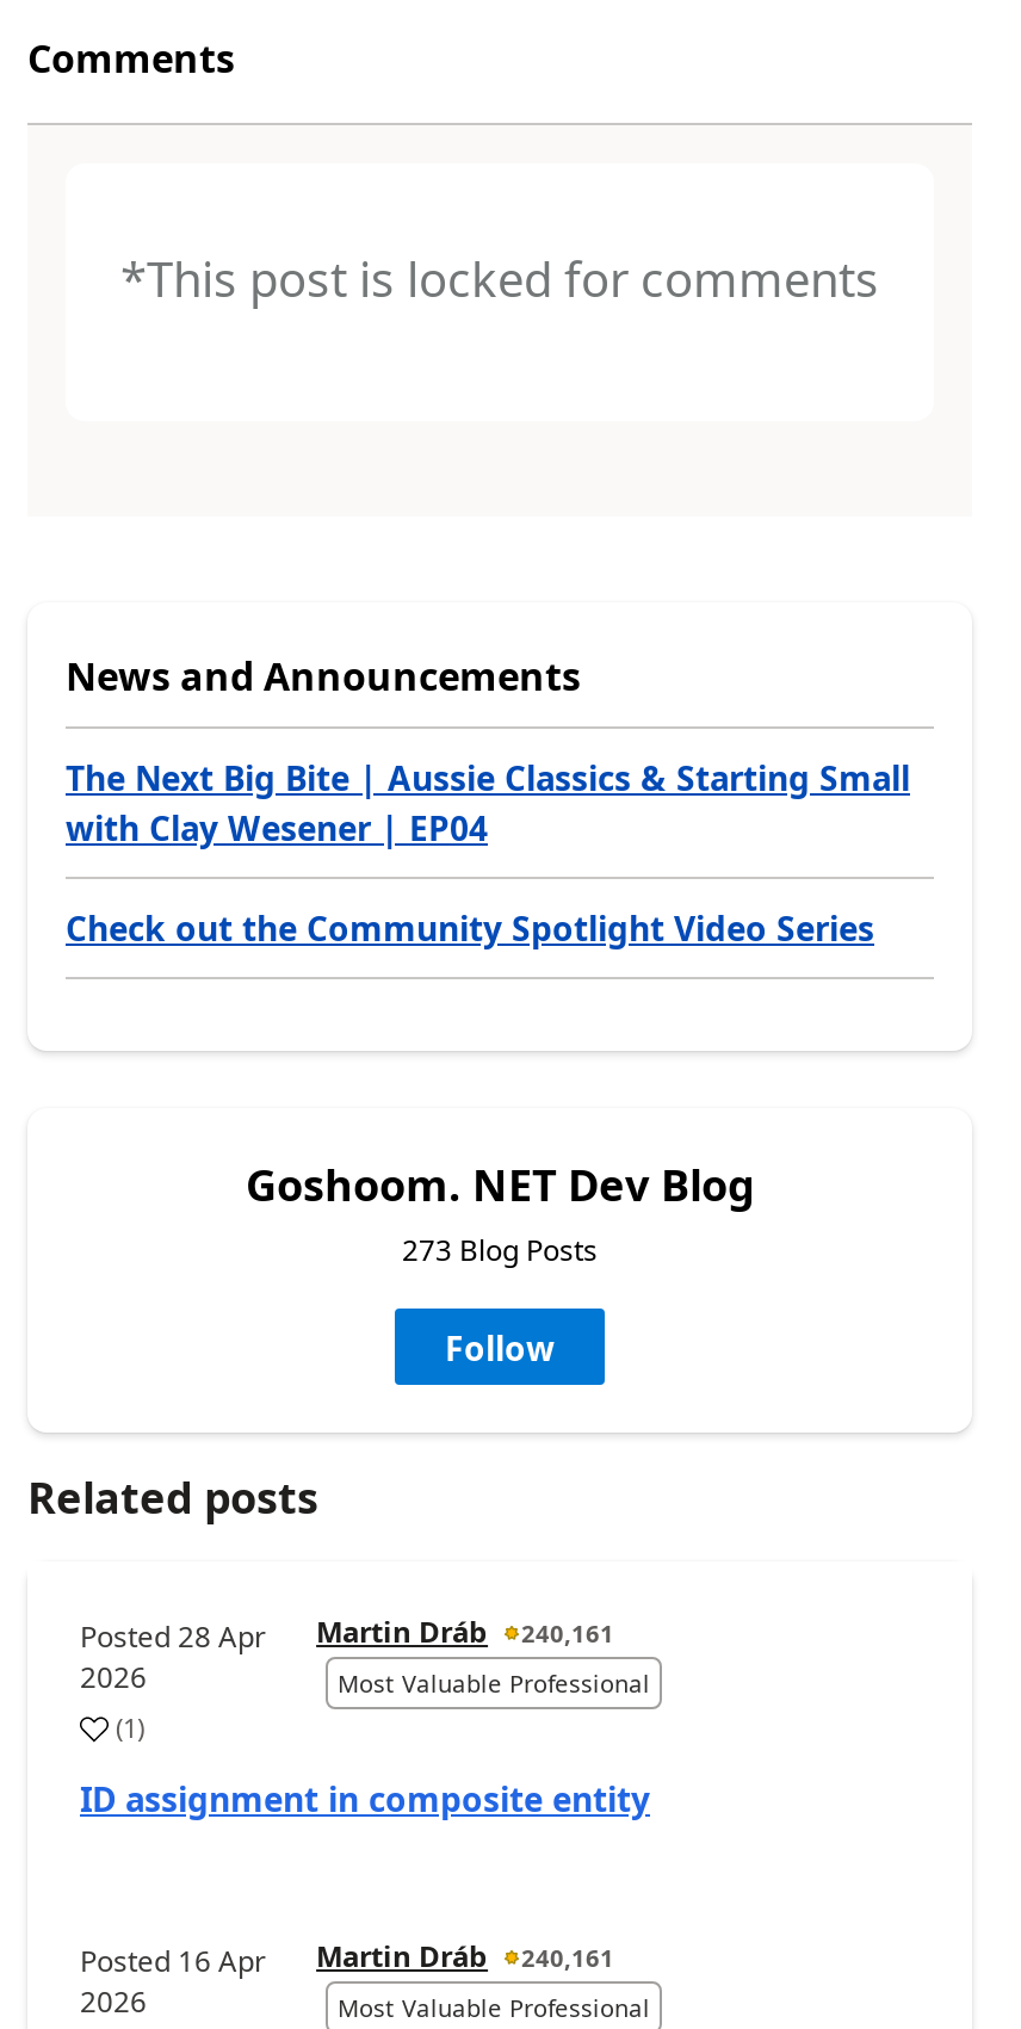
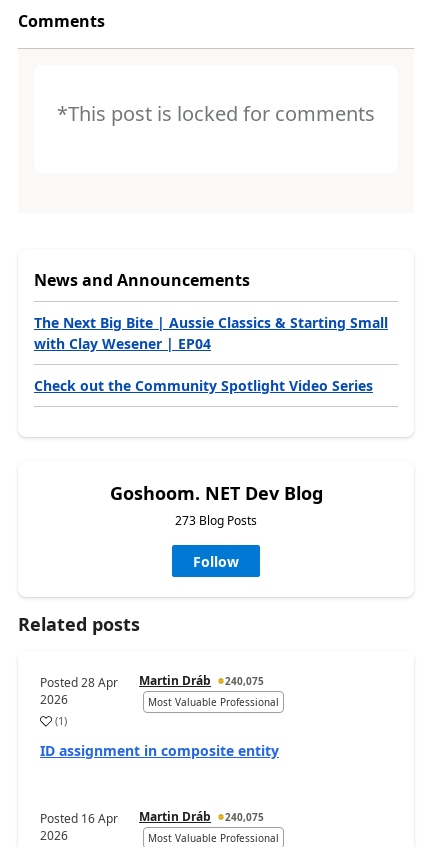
[80,1612,614,1657] Posted 28 Apr Martin Dráb 240,161 -> [40,672,264,691] Posted 28 Apr Martin Dráb 240,075
[80,1936,614,1981] Posted 16 Apr Martin Dráb 240,161 -> [40,808,264,827] Posted 16 Apr Martin Dráb 240,075

